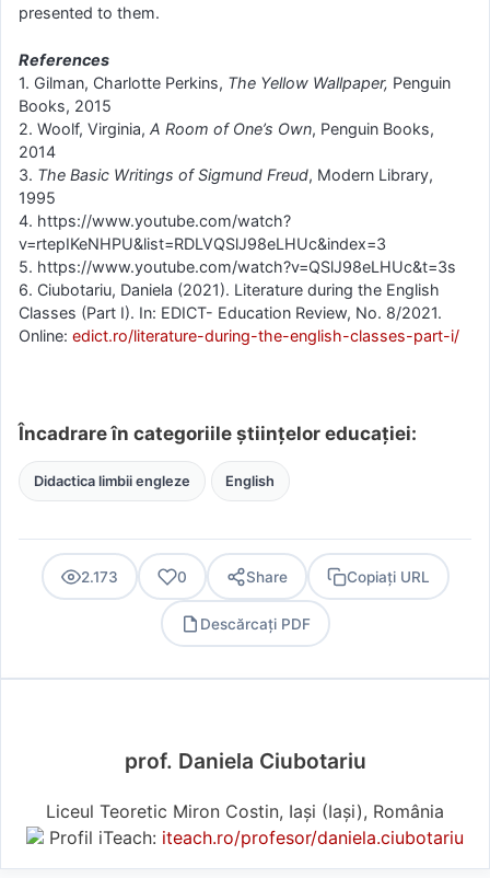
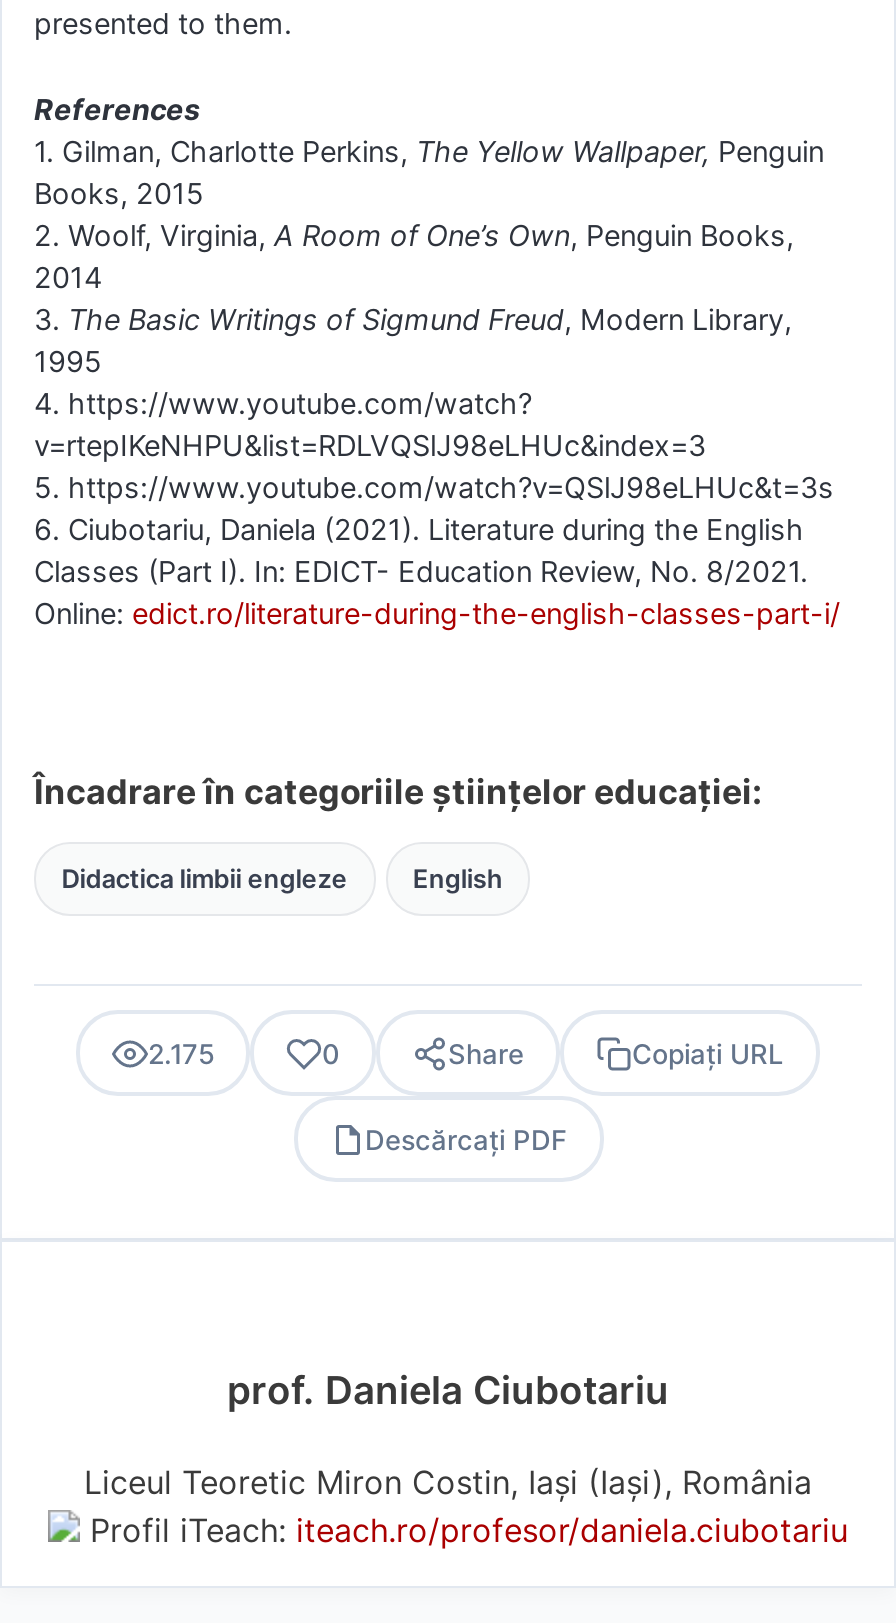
[80,568,118,585] 2.173 -> [148,1037,214,1069] 2.175

